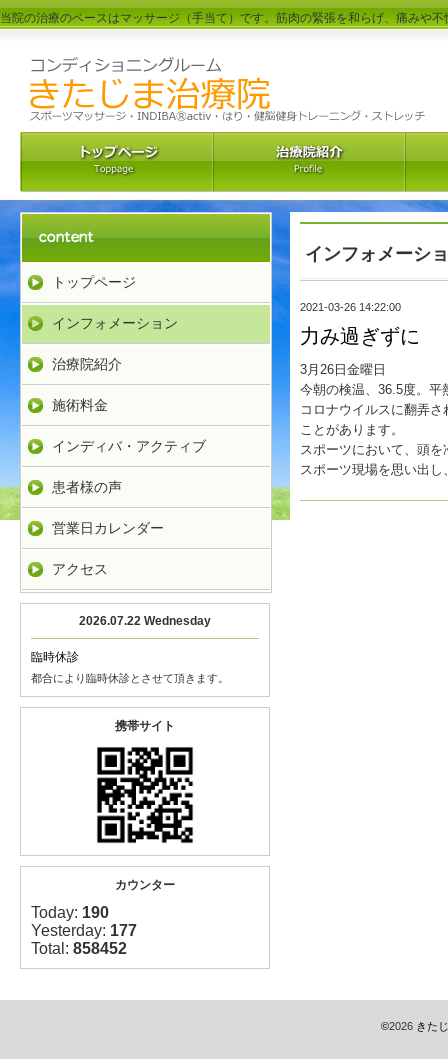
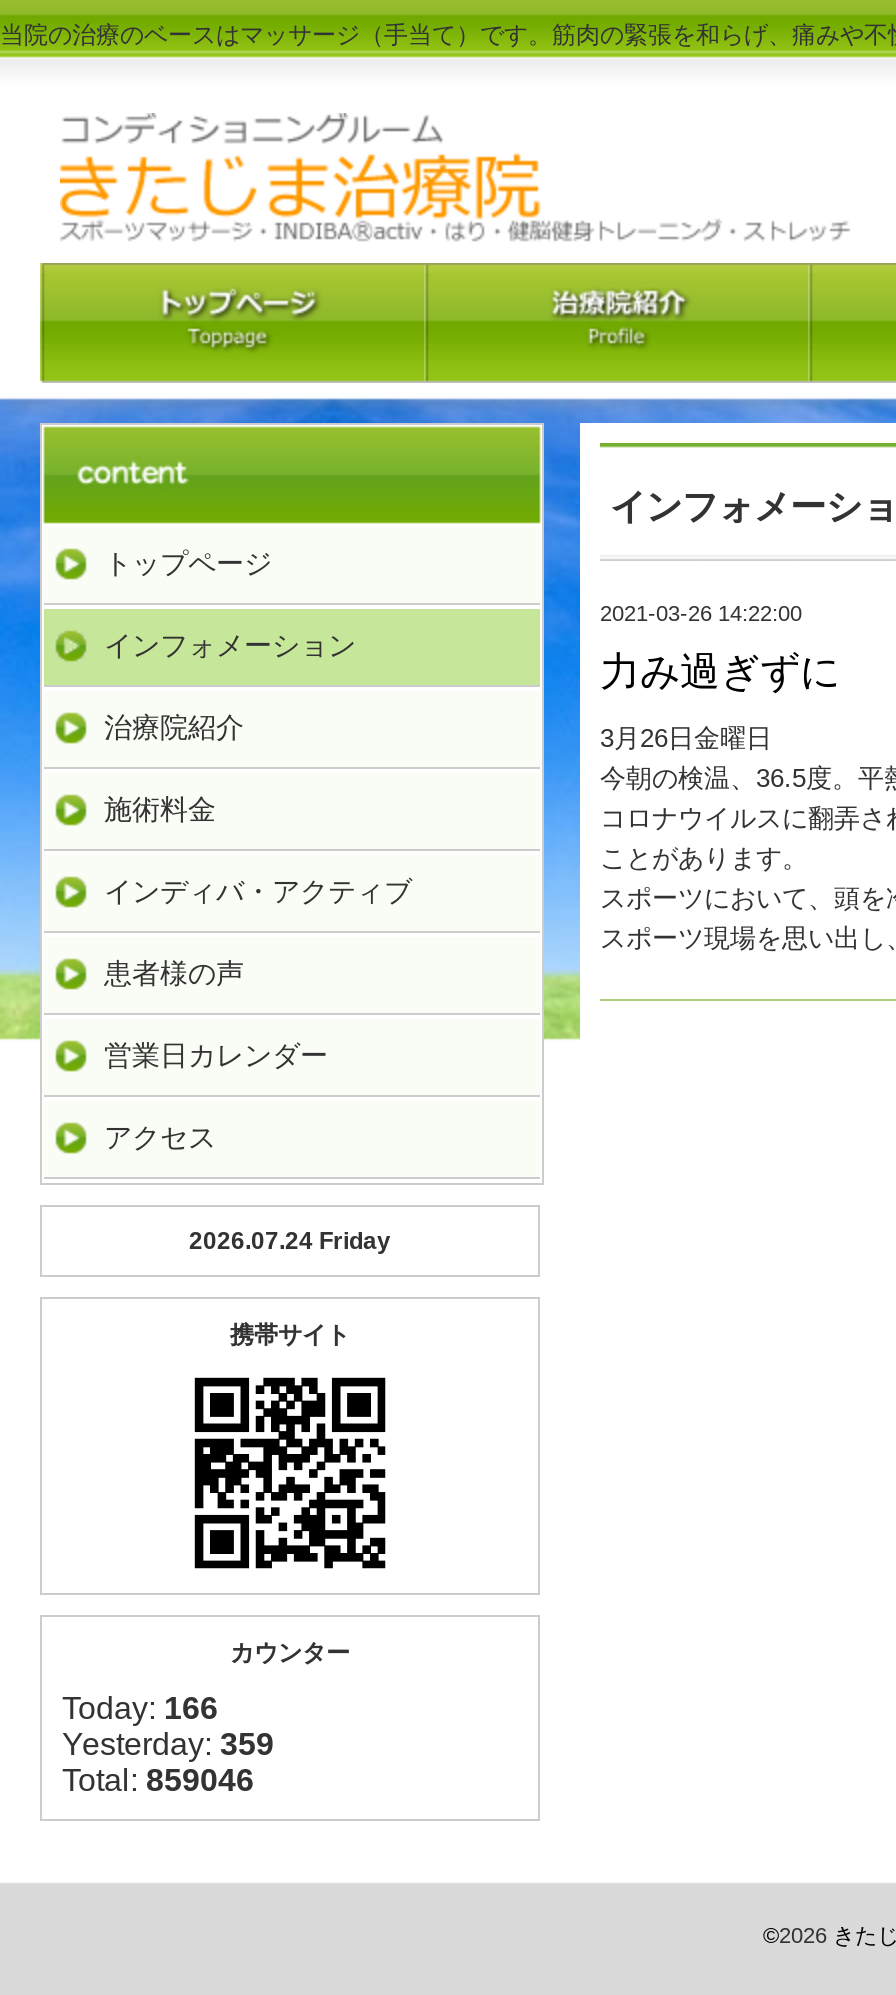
[31,614,229,684] 2026.07.22 Wednesday | 臨時休診 | 都合により臨時休診とさせて頂きます。 -> [189,1227,391,1255] 2026.07.24 Friday
[31,904,109,921] Today: 190 -> [62,1691,218,1725] Today: 166
[31,922,137,939] Yesterday: 177 -> [62,1727,274,1761] Yesterday: 359
[31,940,127,957] Total: 858452 -> [62,1763,254,1797] Total: 859046

